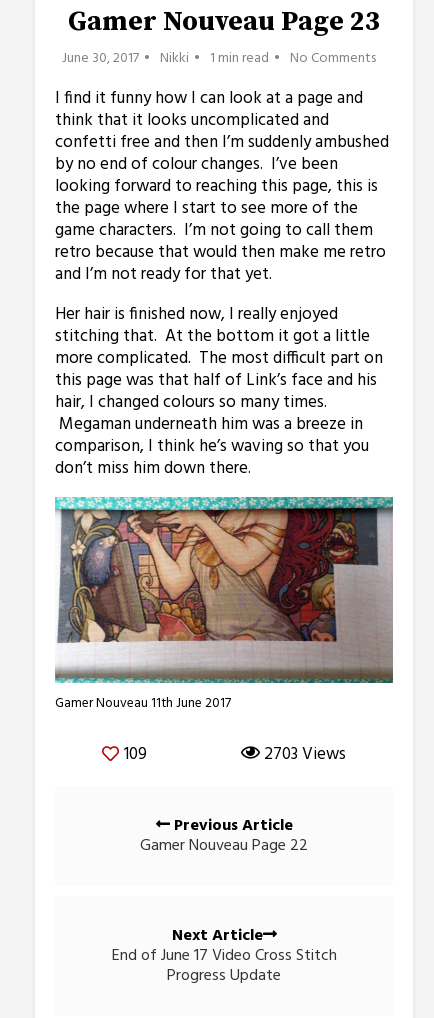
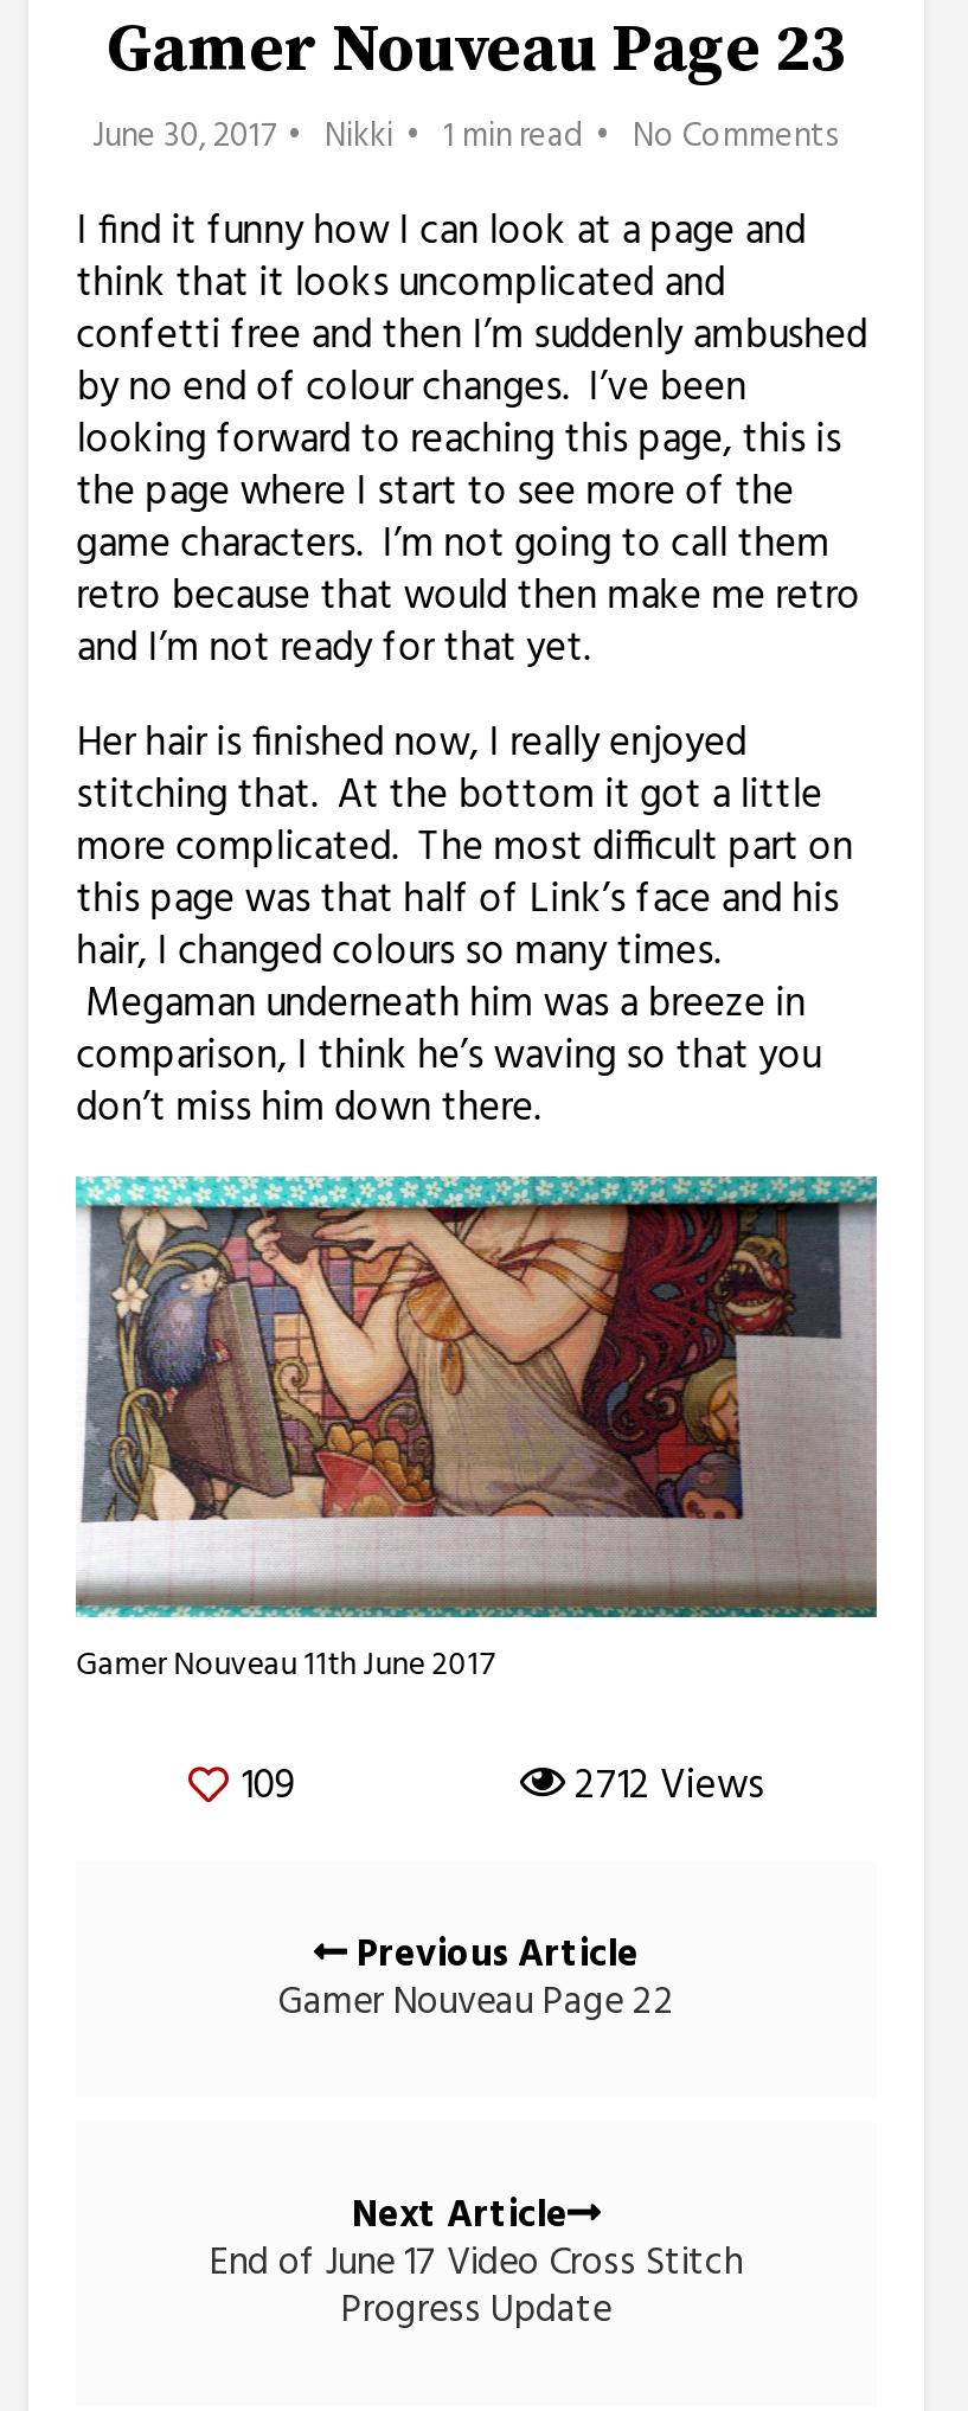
[260,741,346,768] 2703 Views -> [565,1755,764,1819] 2712 Views

